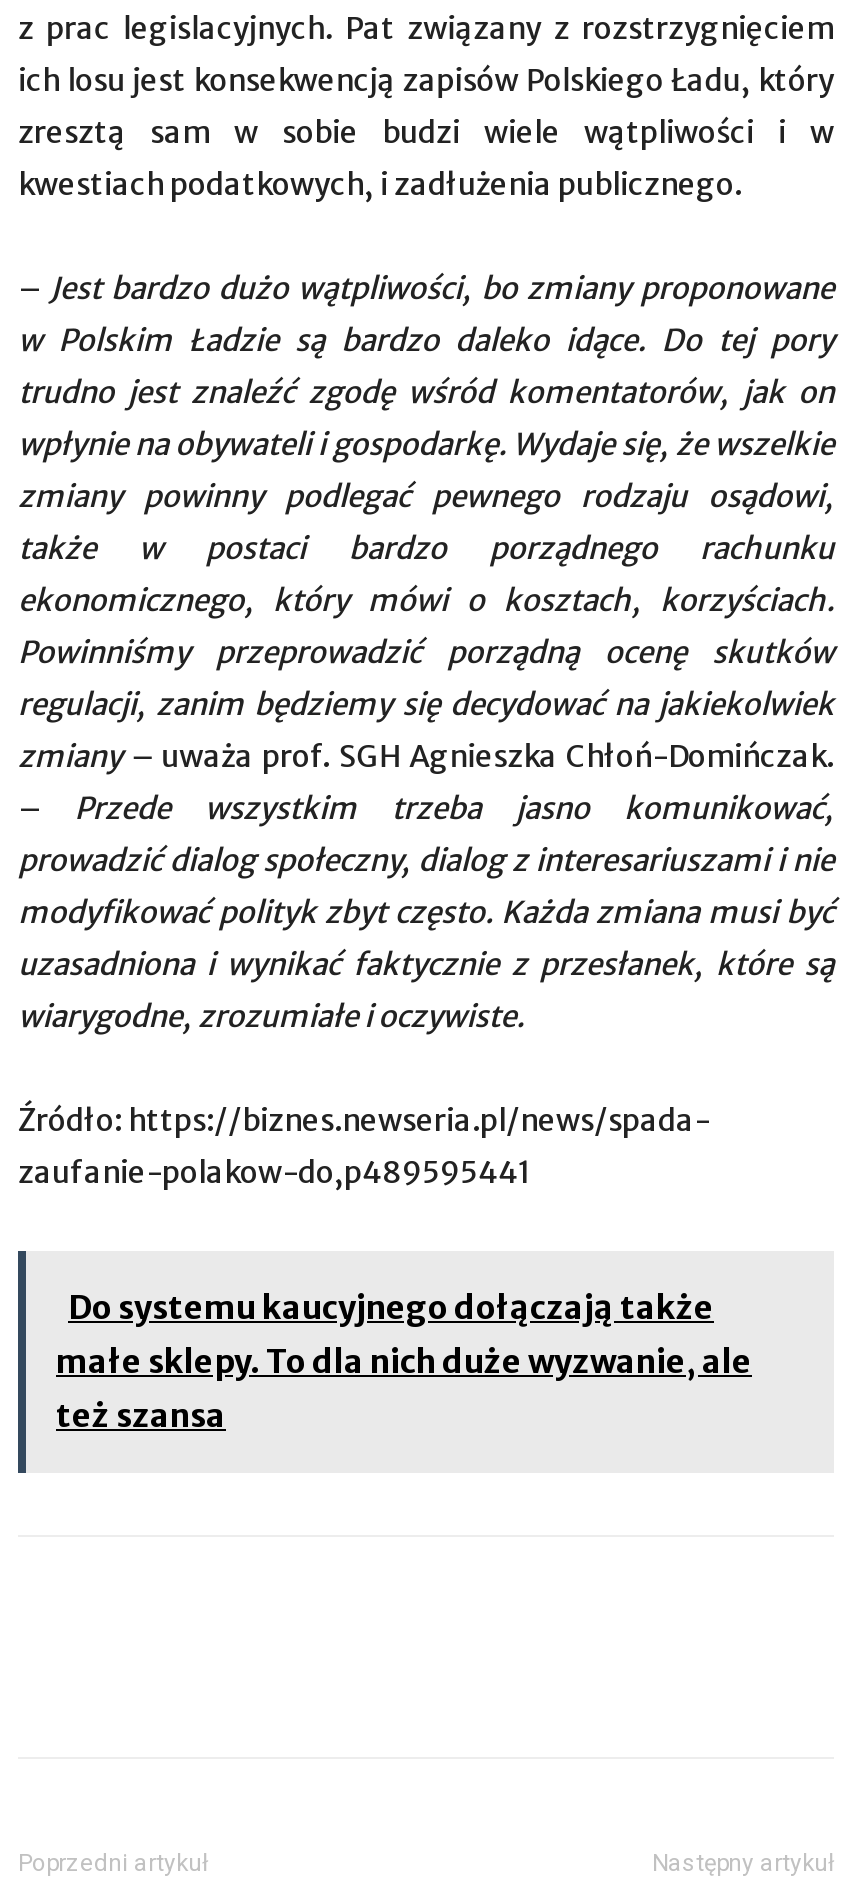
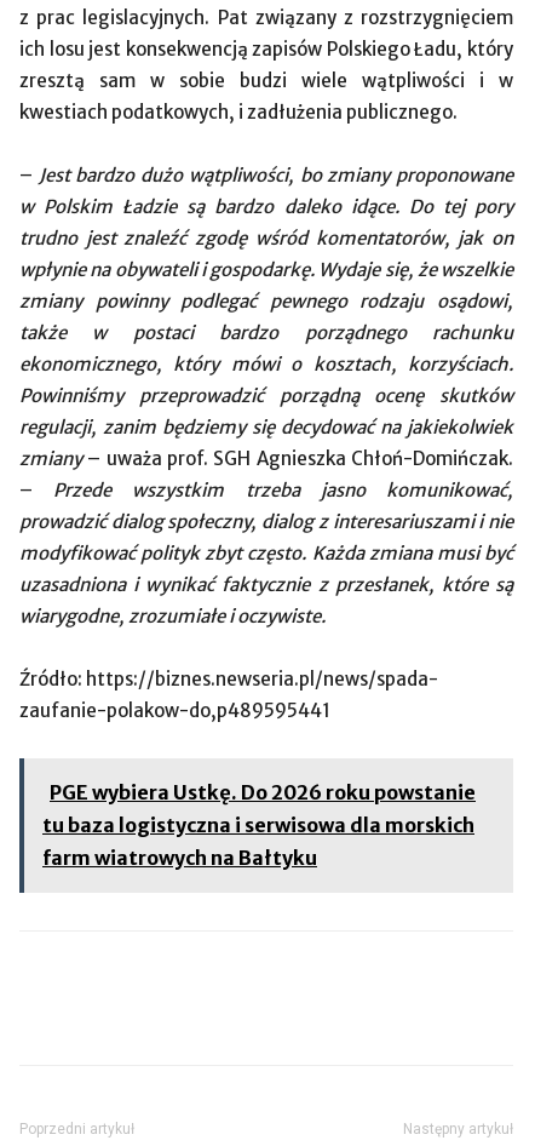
[56,1287,752,1435] Do systemu kaucyjnego dołączają także | małe sklepy. To dla nich duże wyzwanie, ale | też szansa -> [42,780,476,870] PGE wybiera Ustkę. Do 2026 roku powstanie | tu baza logistyczna i serwisowa dla morskich | farm wiatrowych na Bałtyku

